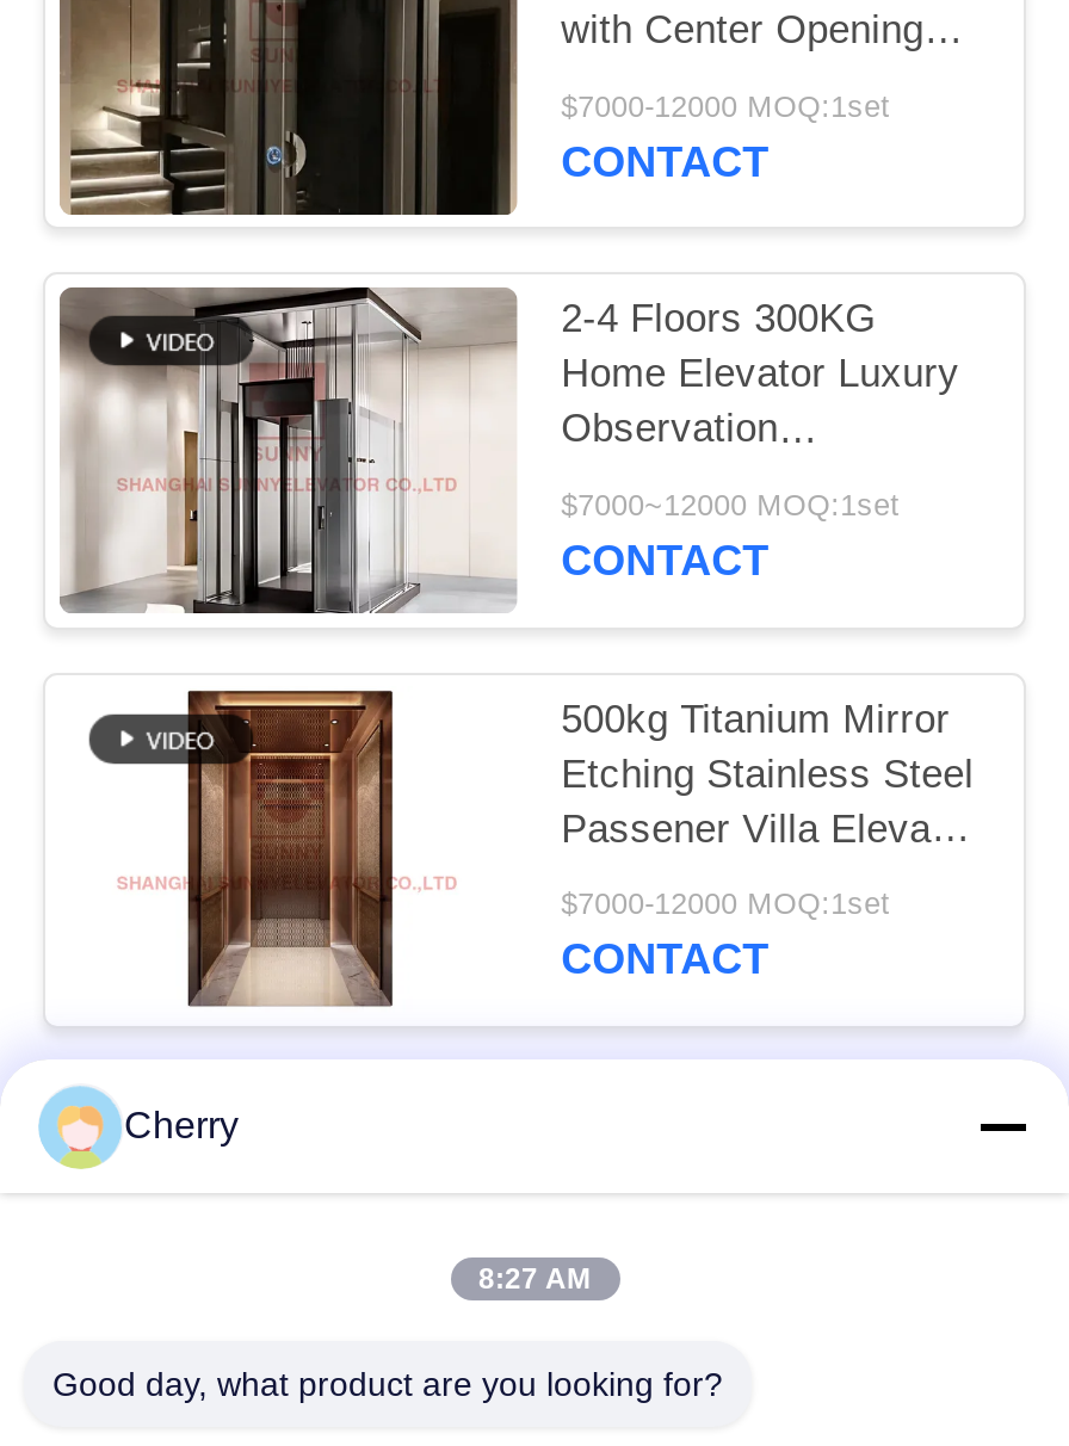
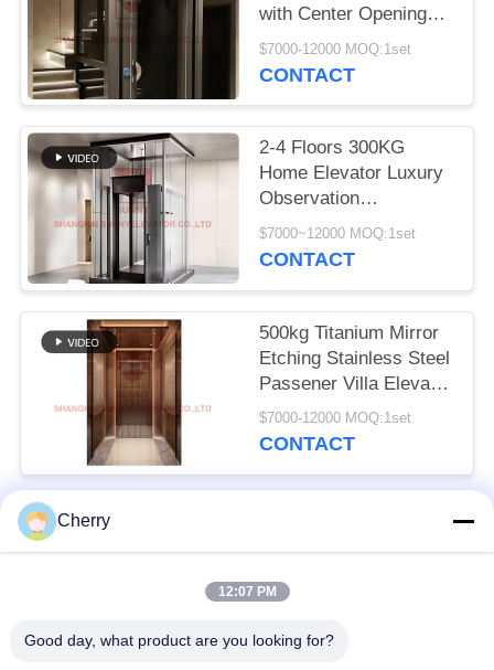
[478,1262,591,1296] 8:27 AM -> [218,584,276,599] 12:07 PM

